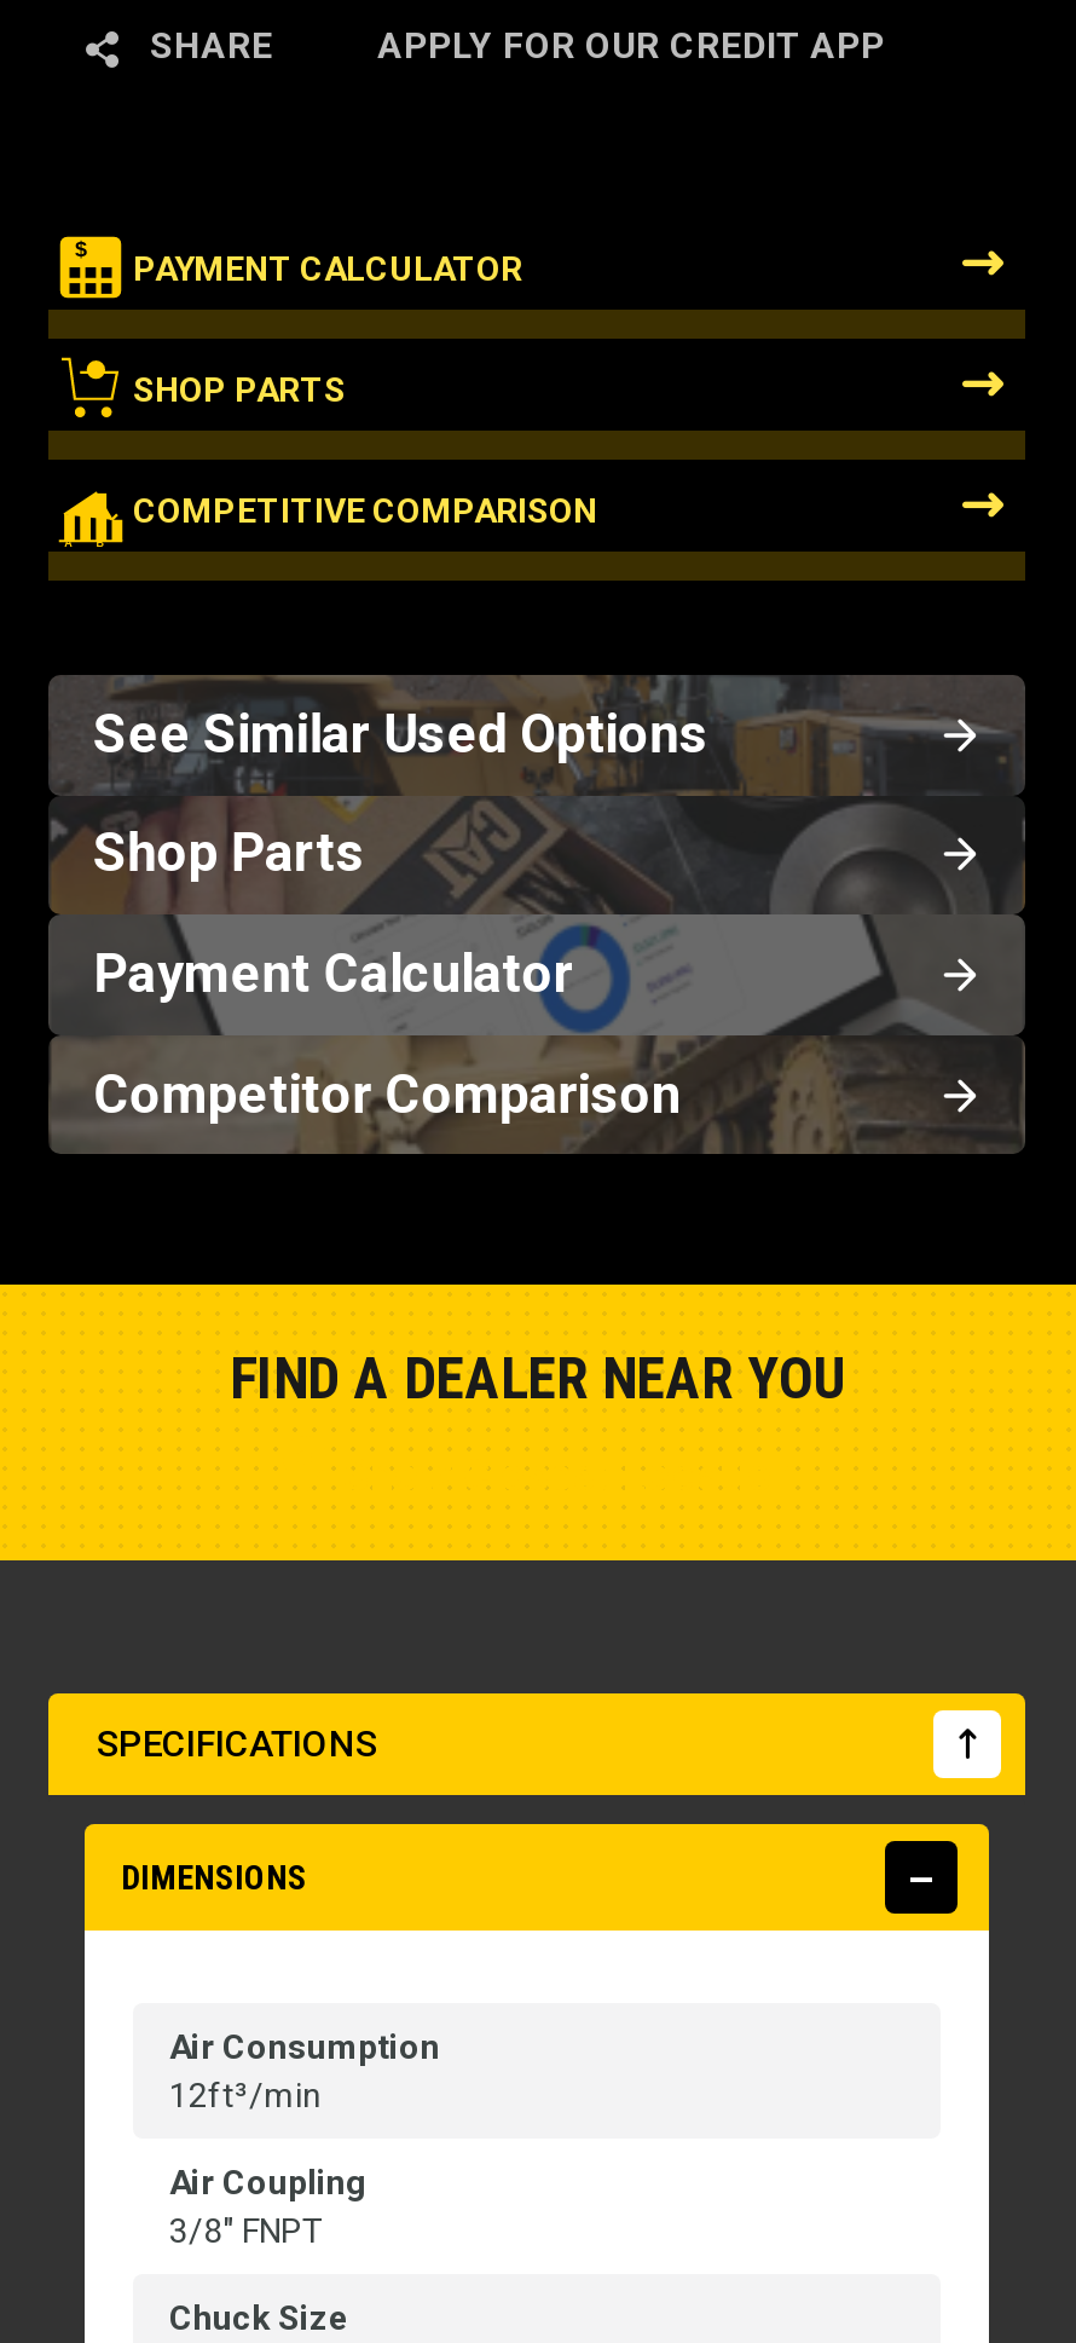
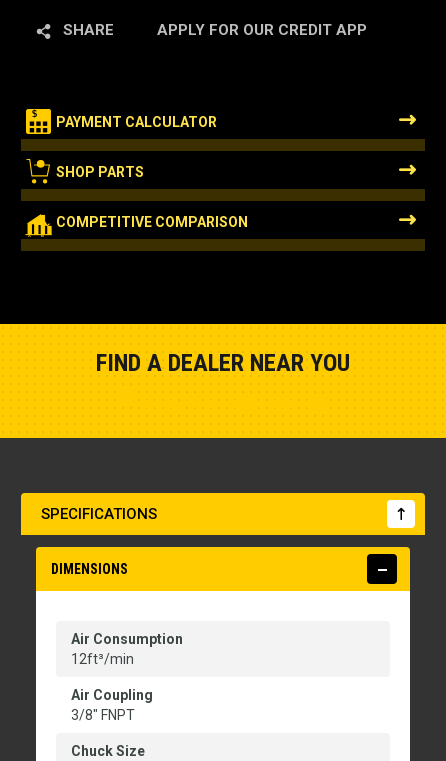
[48,673,1025,1152] [image] | See Similar Used Options | Shop Parts | Payment Calculator | Competitor Comparison -> none

